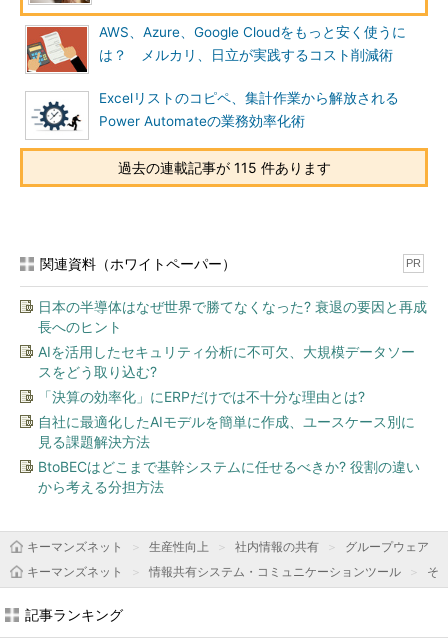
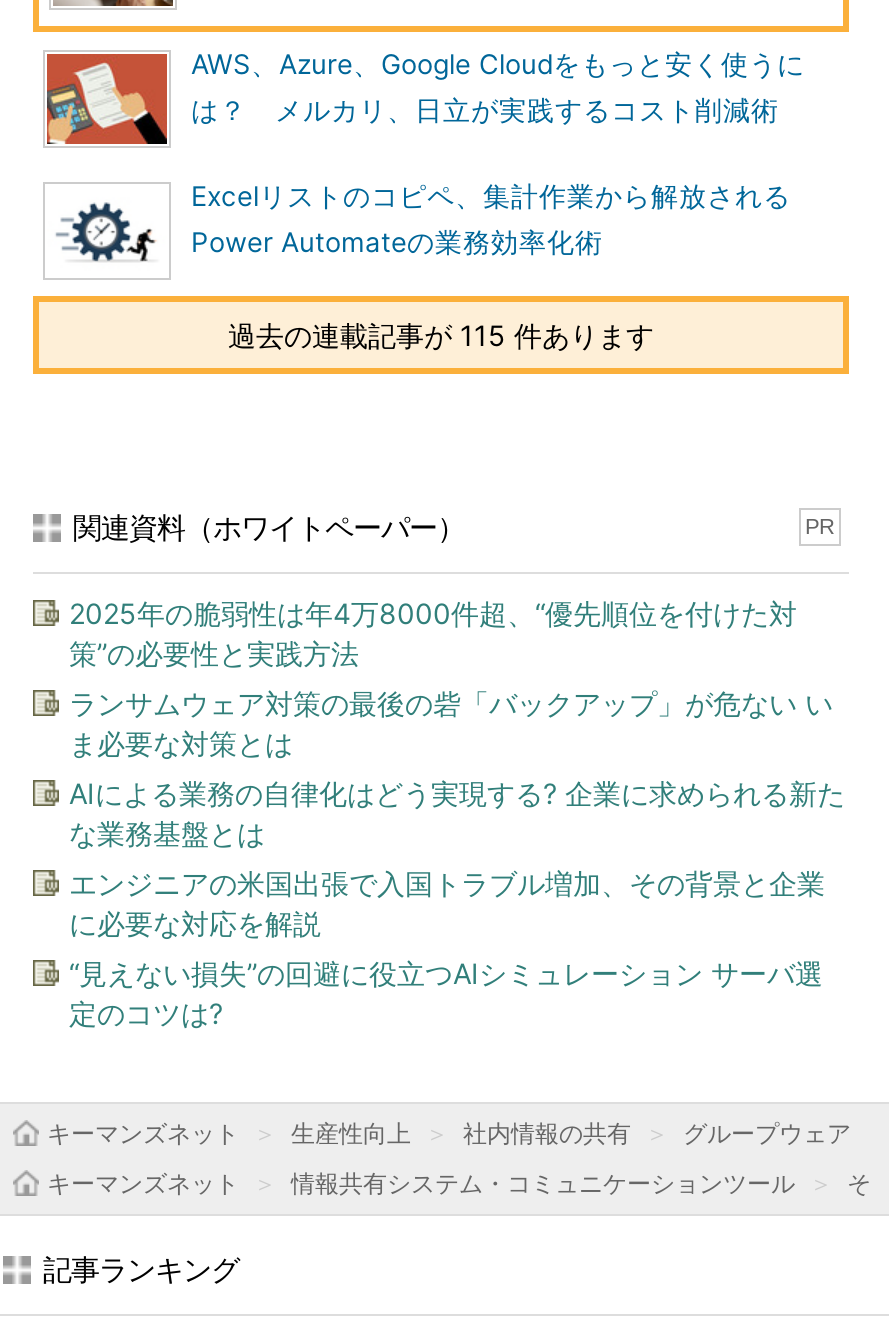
[38,298,427,335] 日本の半導体はなぜ世界で勝てなくなった? 衰退の要因と再成 | 長へのヒント -> [69,596,797,670] 2025年の脆弱性は年4万8000件超、“優先順位を付けた対 | 策”の必要性と実践方法
[38,343,415,380] AIを活用したセキュリティ分析に不可欠、大規模データソー | スをどう取り込む? -> [69,686,833,760] ランサムウェア対策の最後の砦「バックアップ」が危ない い | ま必要な対策とは
[38,388,365,405] 「決算の効率化」にERPだけでは不十分な理由とは? -> [69,776,845,850] AIによる業務の自律化はどう実現する? 企業に求められる新た | な業務基盤とは
[38,413,415,450] 自社に最適化したAIモデルを簡単に作成、ユースケース別に | 見る課題解決方法 -> [69,866,825,940] エンジニアの米国出張で入国トラブル増加、その背景と企業 | に必要な対応を解説
[38,458,420,495] BtoBECはどこまで基幹システムに任せるべきか? 役割の違い | から考える分担方法 -> [69,956,823,1030] “見えない損失”の回避に役立つAIシミュレーション サーバ選 | 定のコツは?

